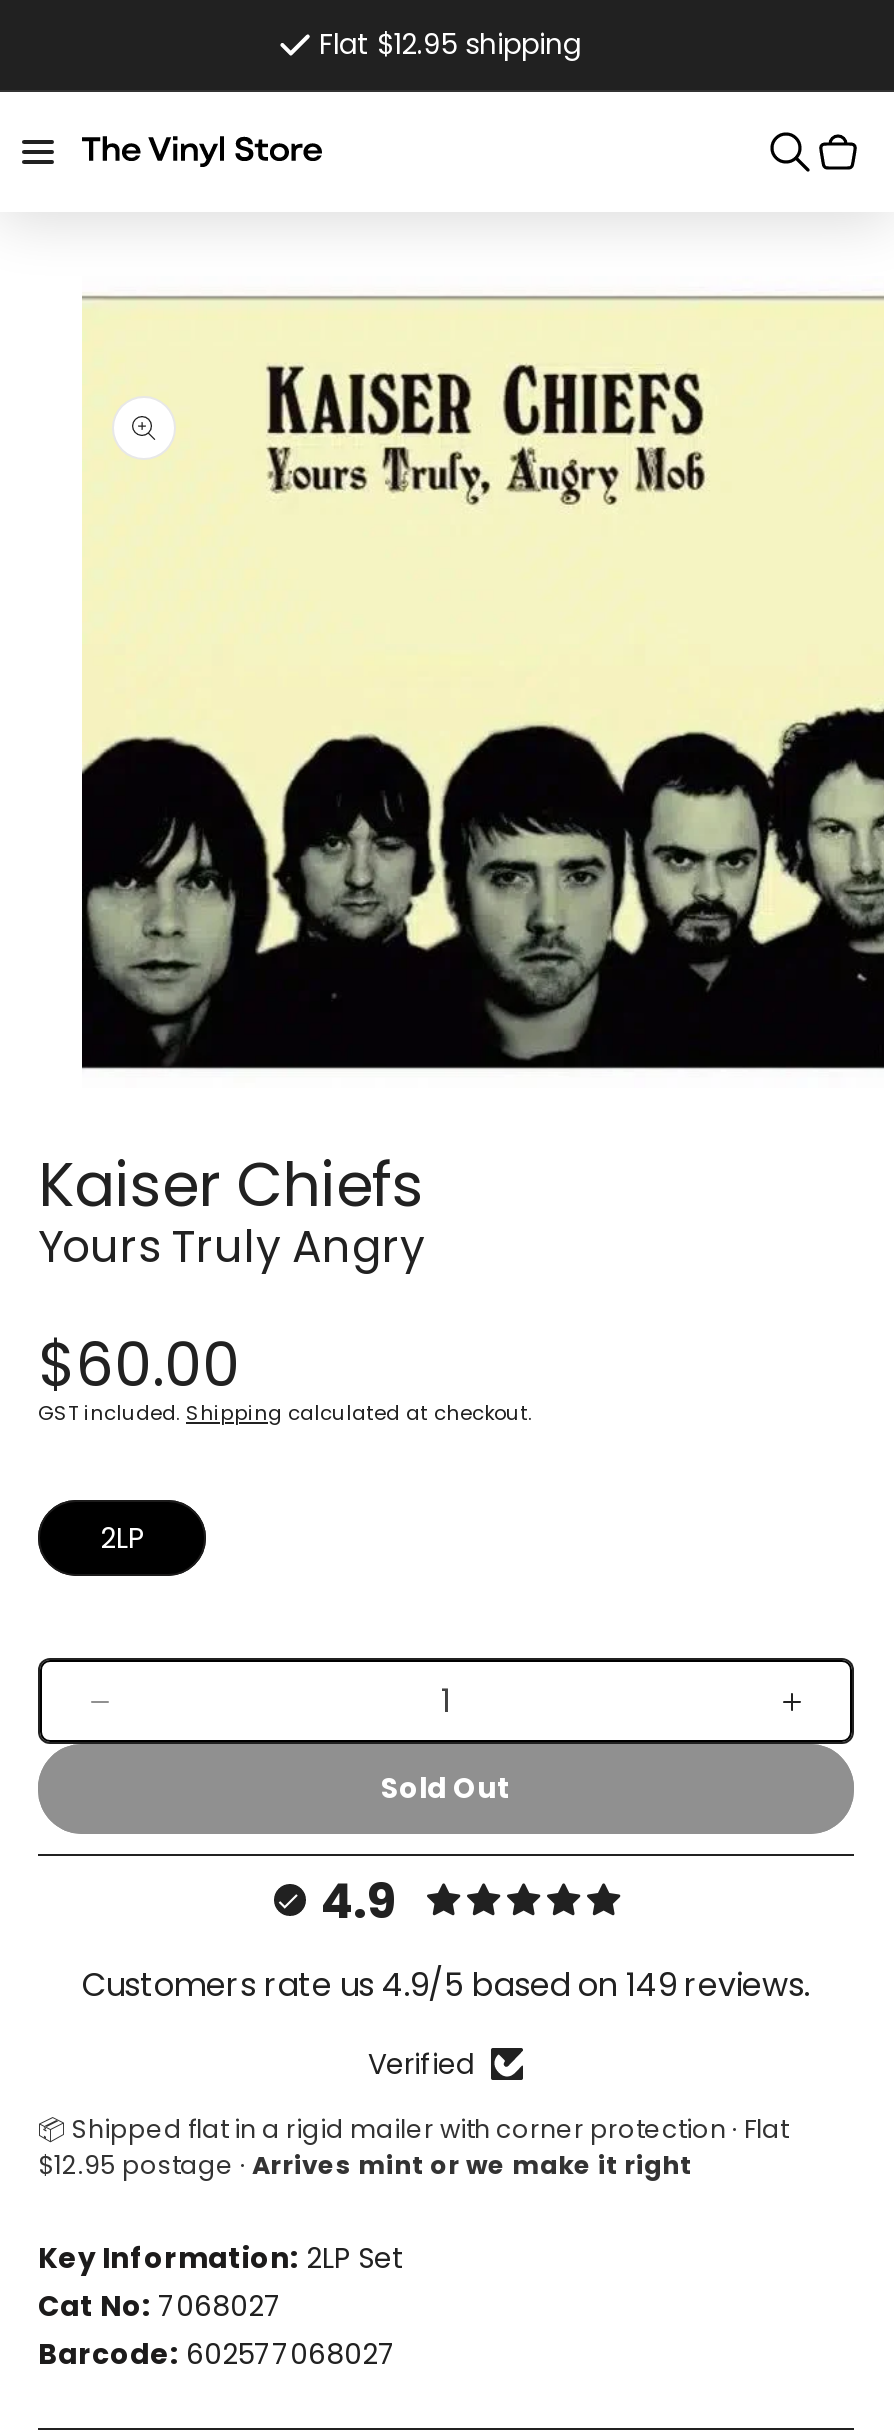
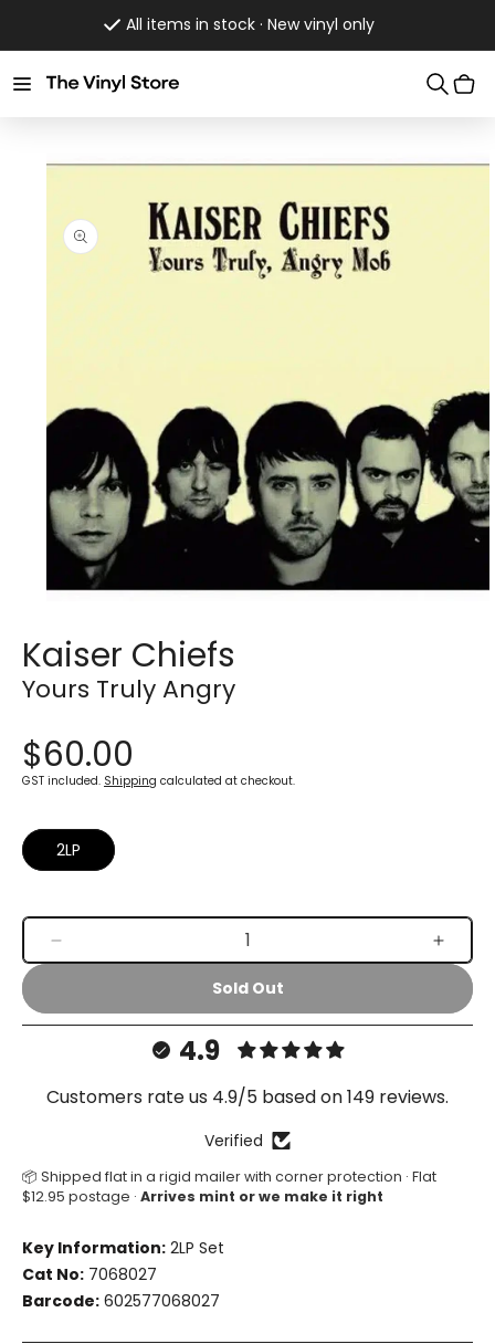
[319,24,581,64] Flat $12.95 shipping -> [125,13,374,35] All items in stock · New vinyl only

